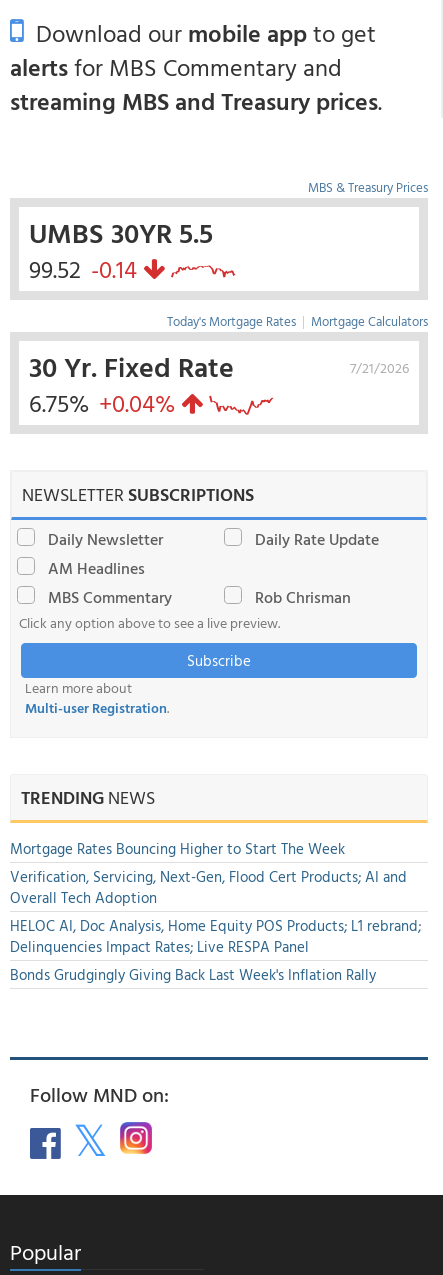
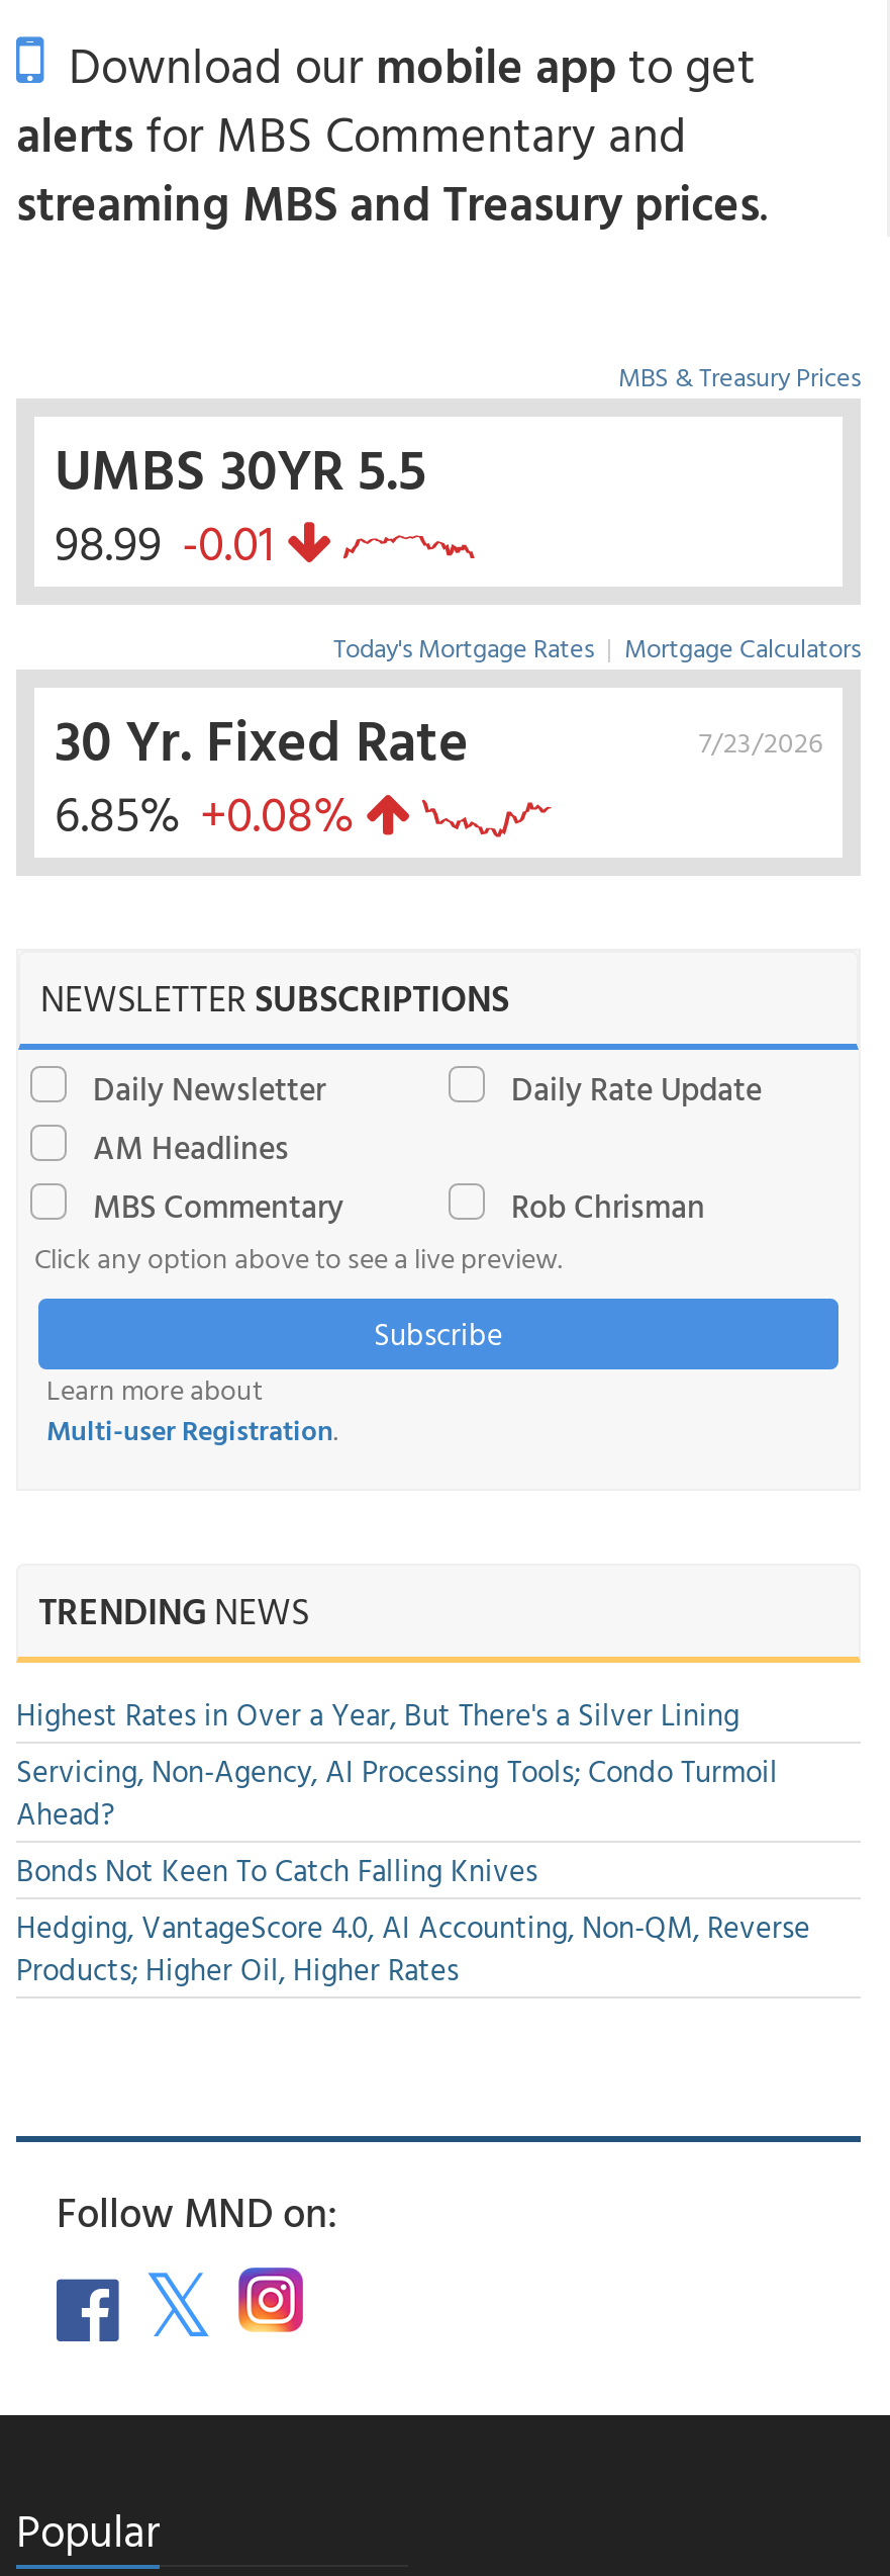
[29,251,143,287] 99.52 -0.14 -> [55,505,287,578] 98.99 -0.01
[350,357,409,378] 7/21/2026 -> [699,720,822,762] 7/23/2026
[29,385,181,421] 6.75% +0.04% -> [55,777,366,849] 6.85% +0.08%
[10,837,421,986] Mortgage Rates Bouncing Higher to Start The Week | Verification, Servicing, Next-Gen, Flood Cert Products; AI and | Overall Tech Adoption | HELOC AI, Doc Analysis, Home Equity POS Products; L1 rebrand; | Delinquencies Impact Rates; Live RESPA Panel | Bonds Grudgingly Giving Back Last Week's Inflation Rally -> [16,1691,810,1992] Highest Rates in Over a Year, But There's a Silver Lining | Servicing, Non-Agency, AI Processing Tools; Condo Turmoil | Ahead? | Bonds Not Keen To Catch Falling Knives | Hedging, VantageScore 4.0, AI Accounting, Non-QM, Reverse | Products; Higher Oil, Higher Rates

